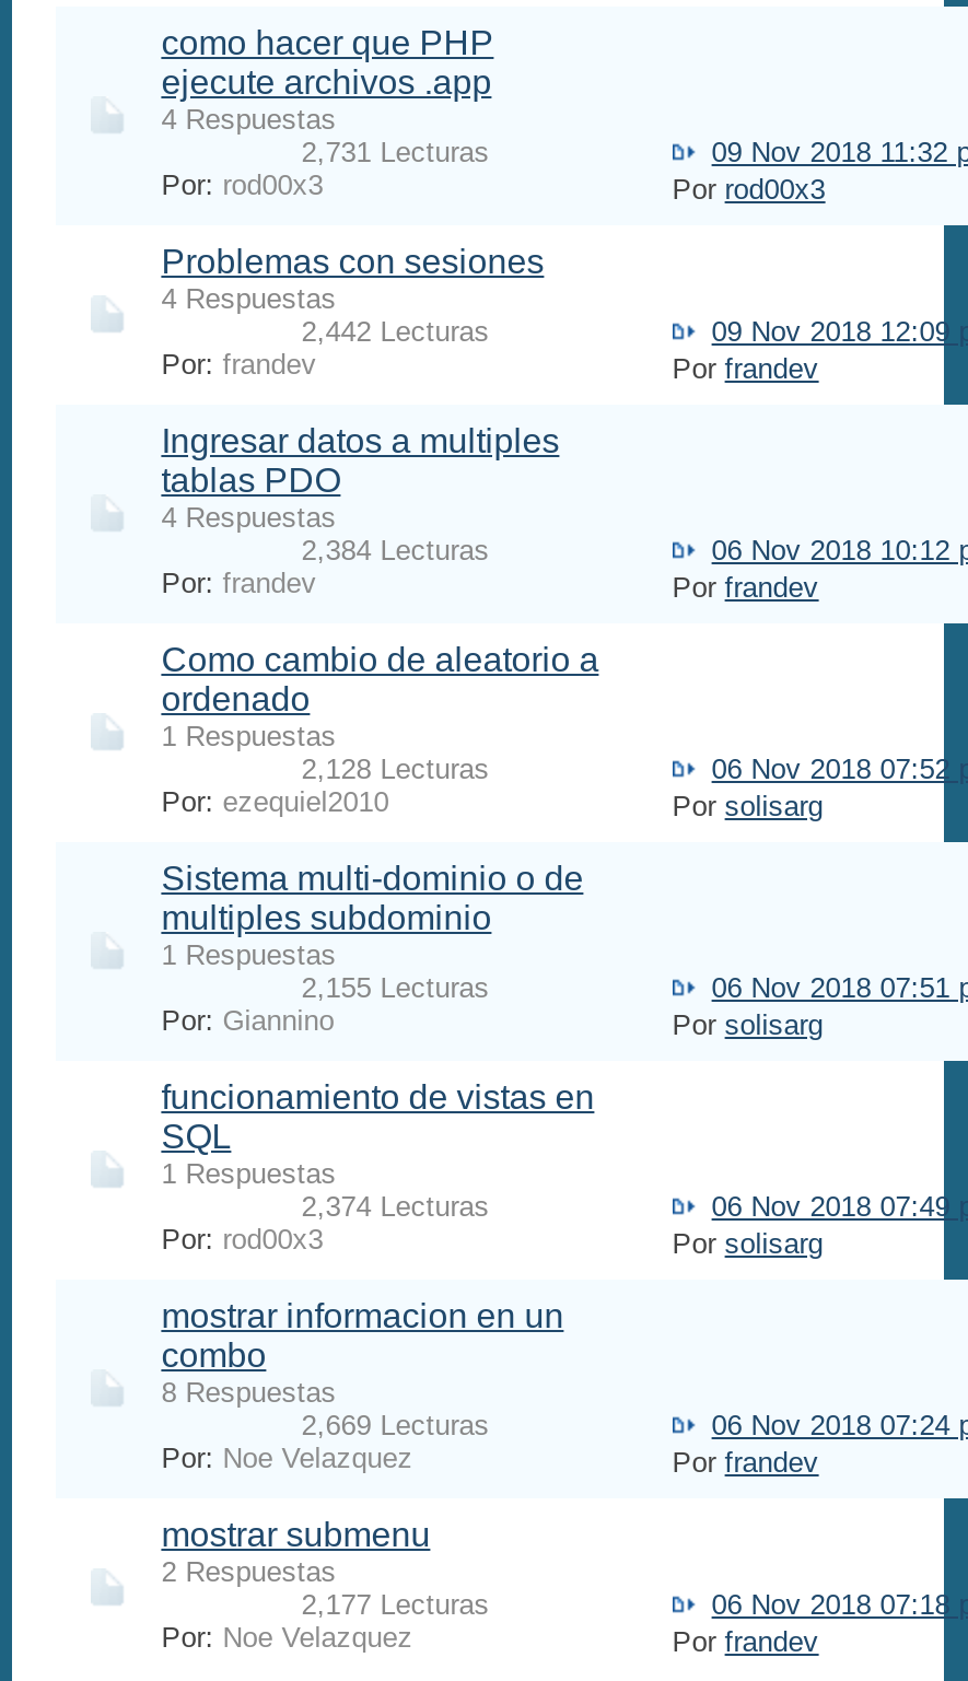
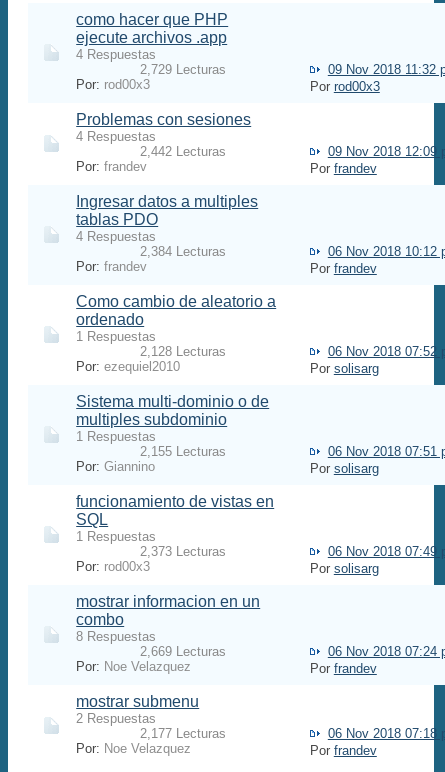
[301,136,489,169] 2,731 Lecturas -> [140,62,226,77] 2,729 Lecturas
[301,1190,489,1223] 2,374 Lecturas -> [140,544,226,559] 2,373 Lecturas

